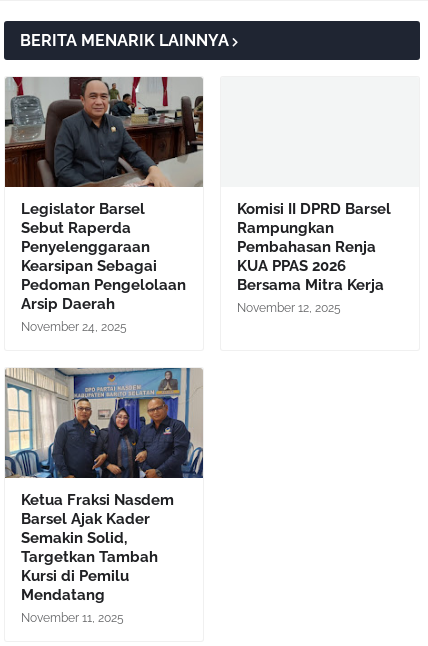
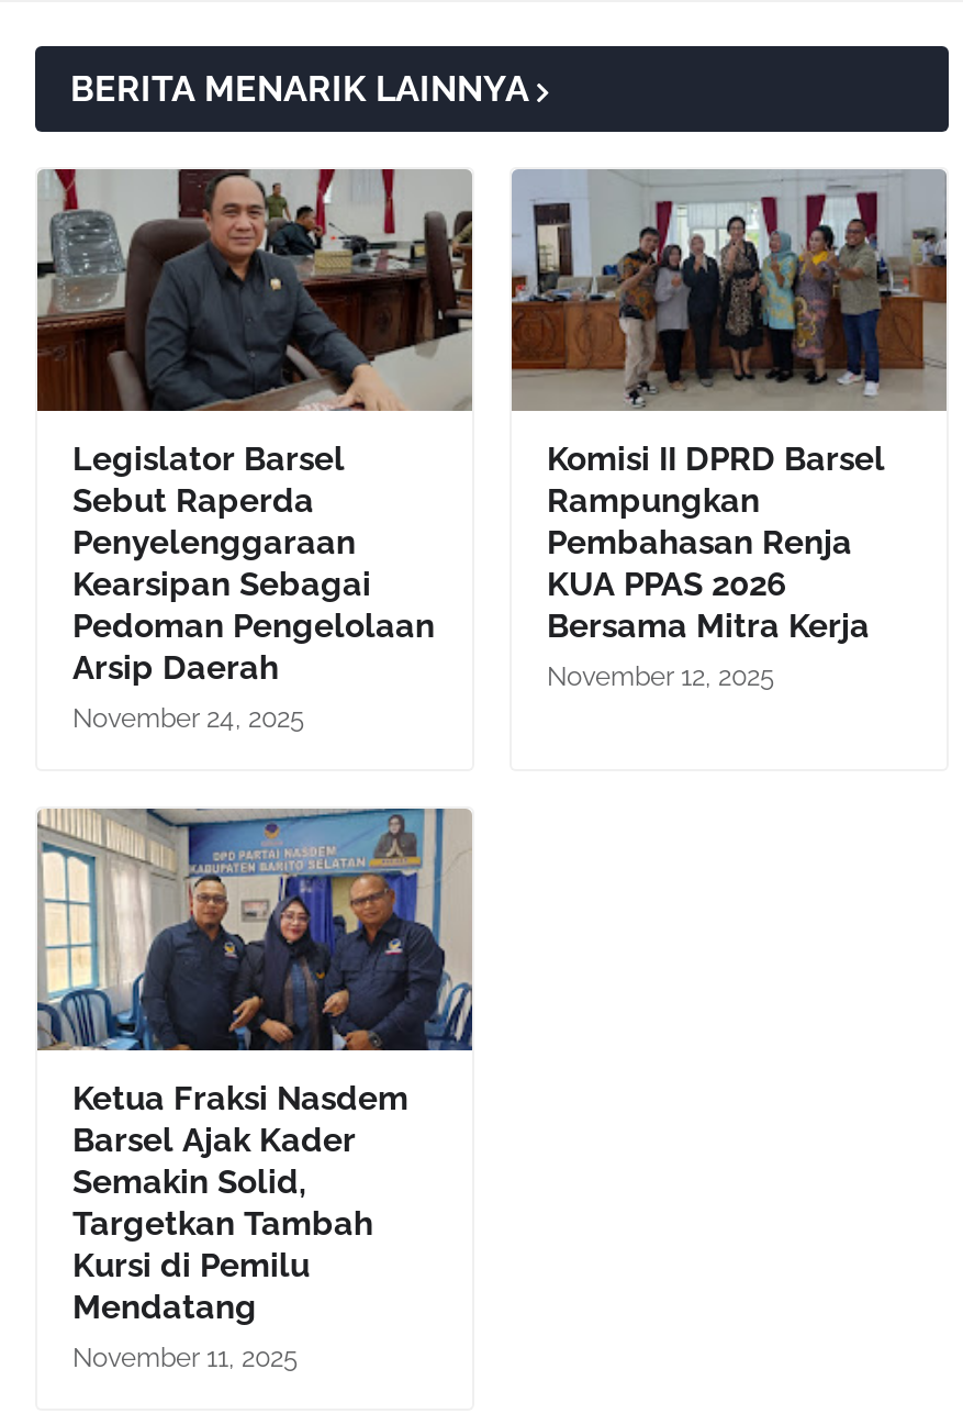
none -> [510,169,949,413] [image]

